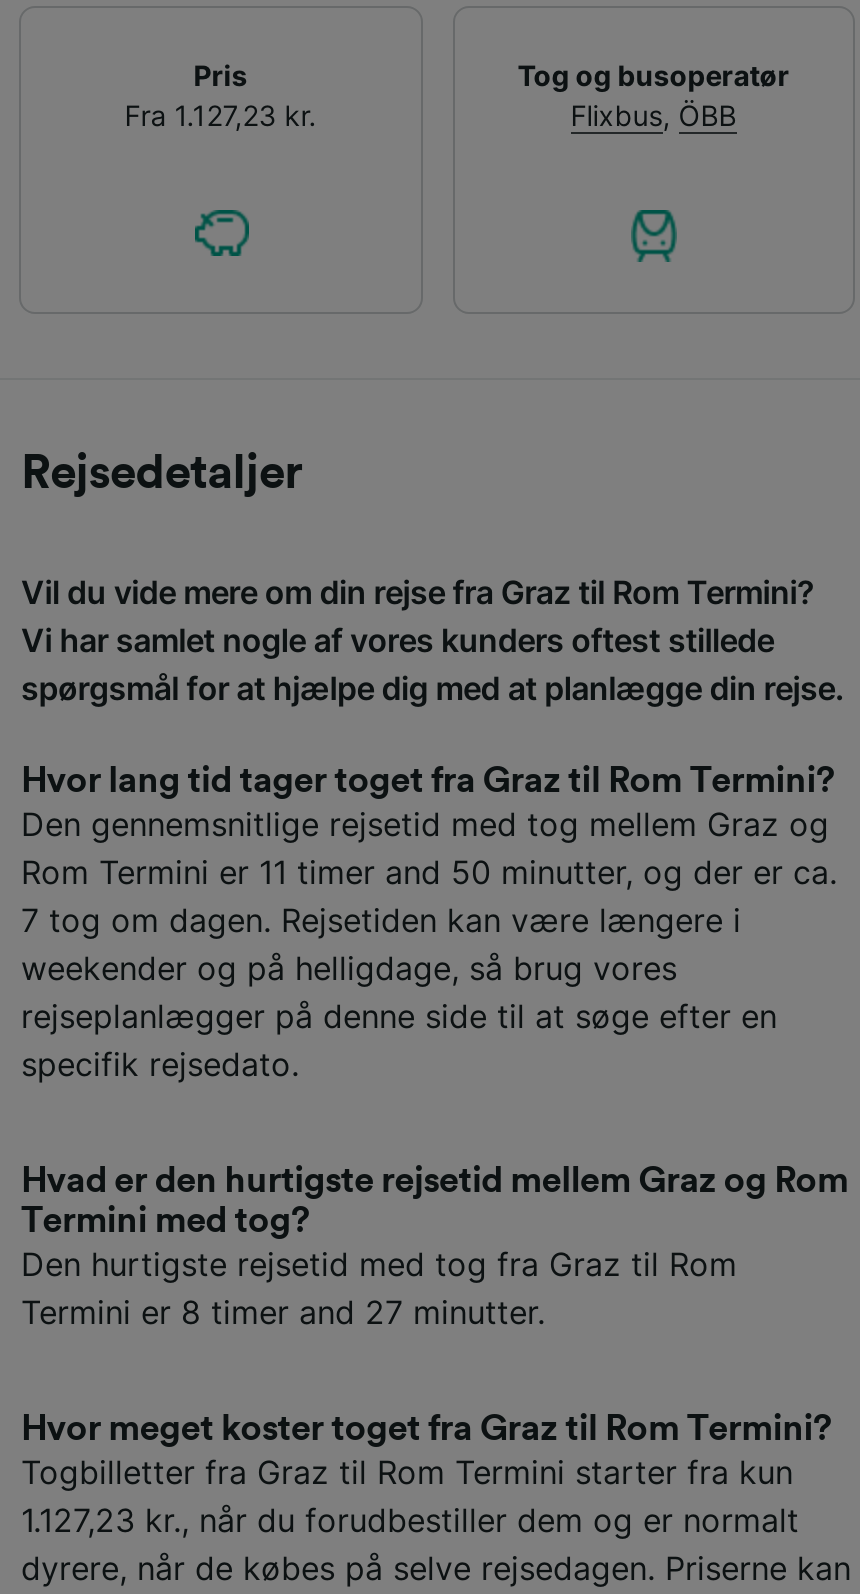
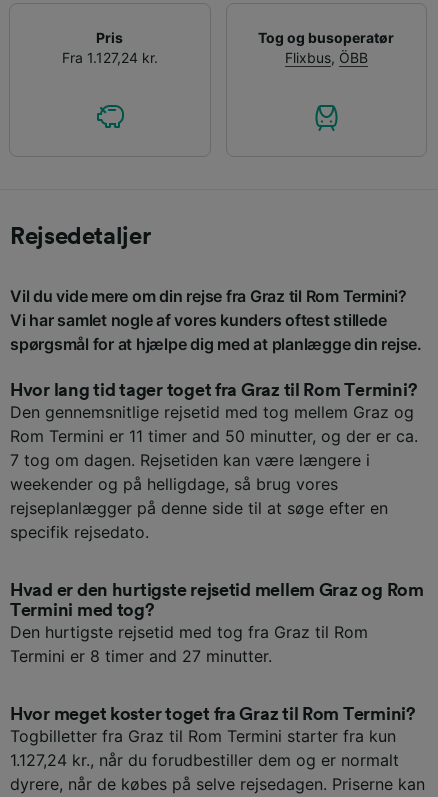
[125,99,317,133] Fra 1.127,23 kr. -> [62,49,158,66] Fra 1.127,24 kr.
[21,1501,799,1541] 1.127,23 kr., når du forudbestiller dem og er normalt -> [10,750,399,770] 1.127,24 kr., når du forudbestiller dem og er normalt

